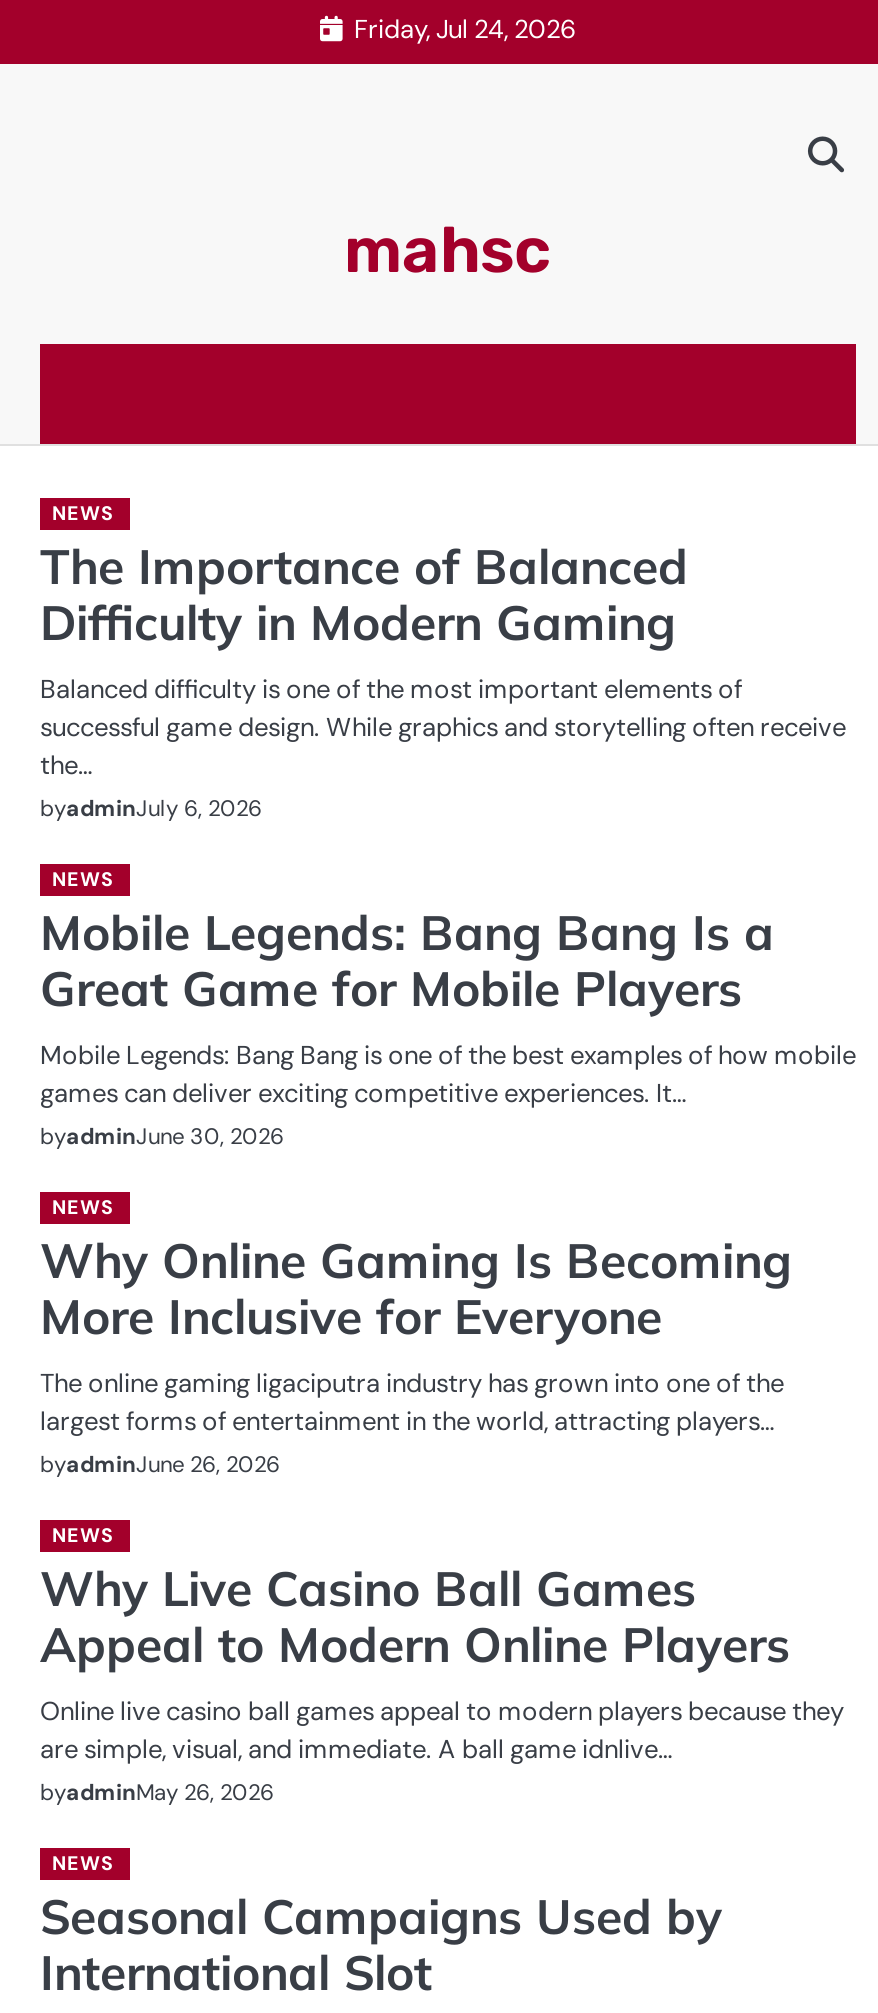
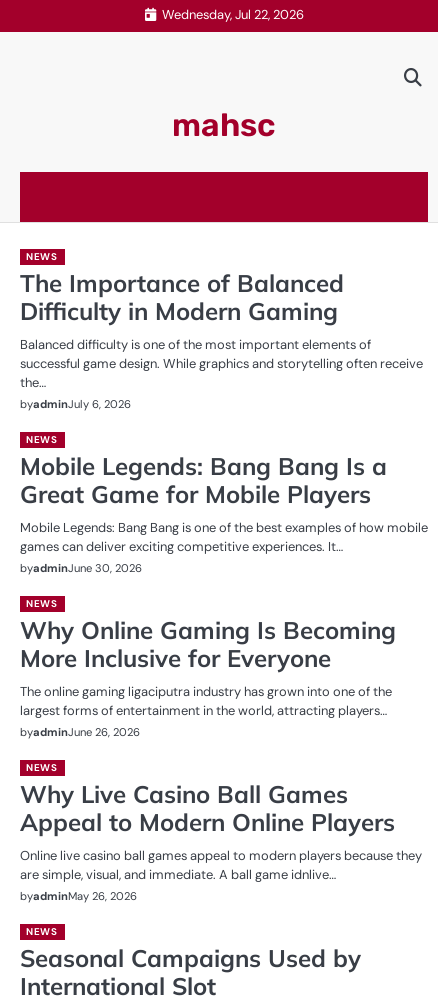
[354,11,576,45] Friday, Jul 24, 2026 -> [161,5,303,22] Wednesday, Jul 22, 2026

